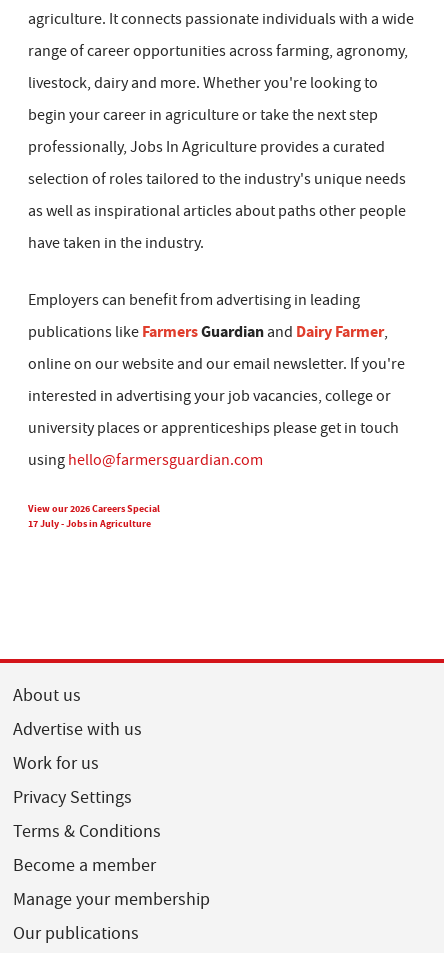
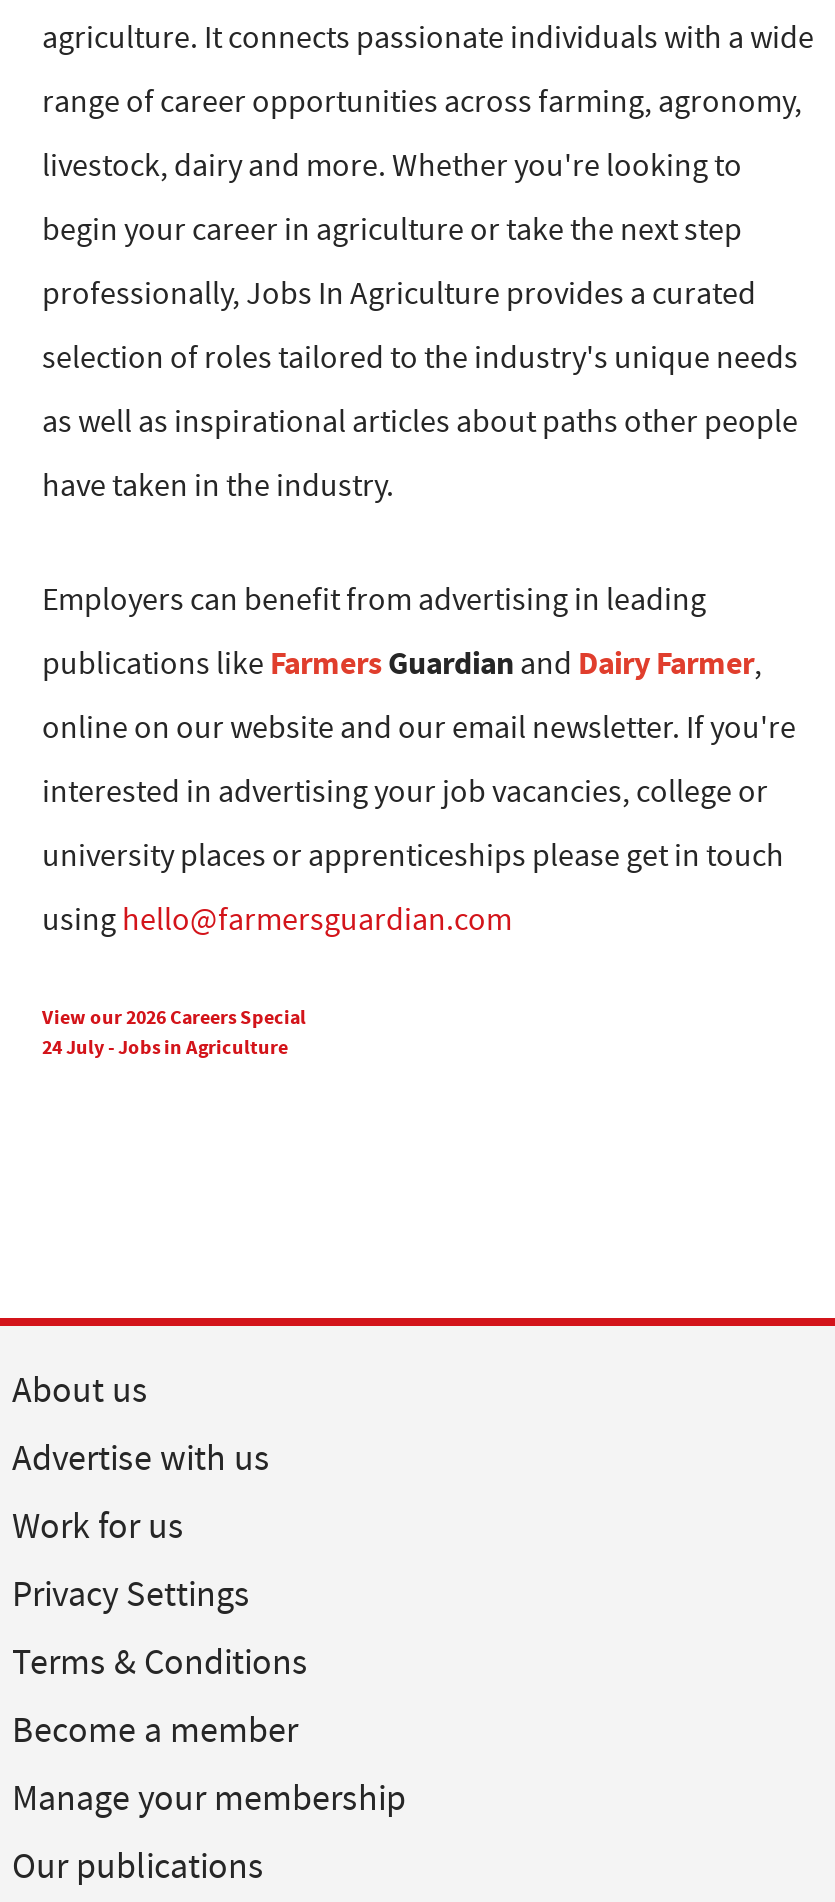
[28,517,151,530] 17 July - Jobs in Agriculture -> [42,1034,288,1060] 24 July - Jobs in Agriculture

